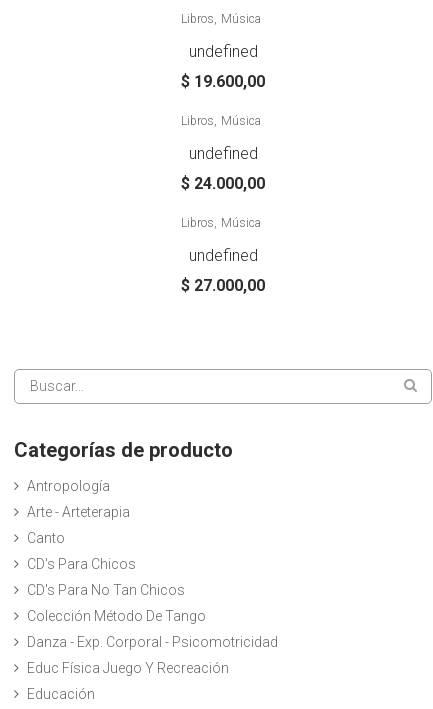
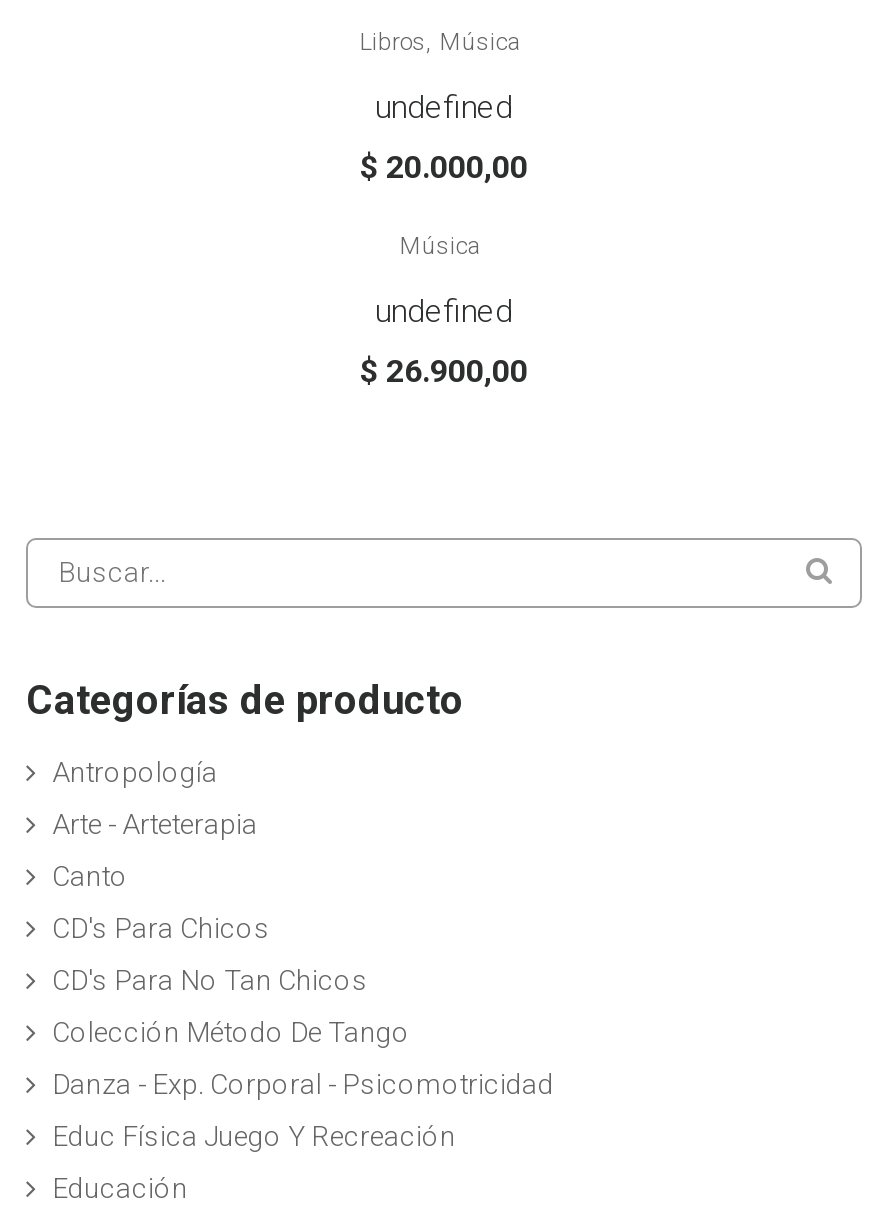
[181,72,265,91] $19.600,00 -> [360,148,528,186] $20.000,00
[181,114,261,128] Libros Música -> [400,232,480,260] Música
[181,174,265,295] $24.000,00 | Libros Música | undefined | $27.000,00 -> [360,352,528,390] $26.900,00

